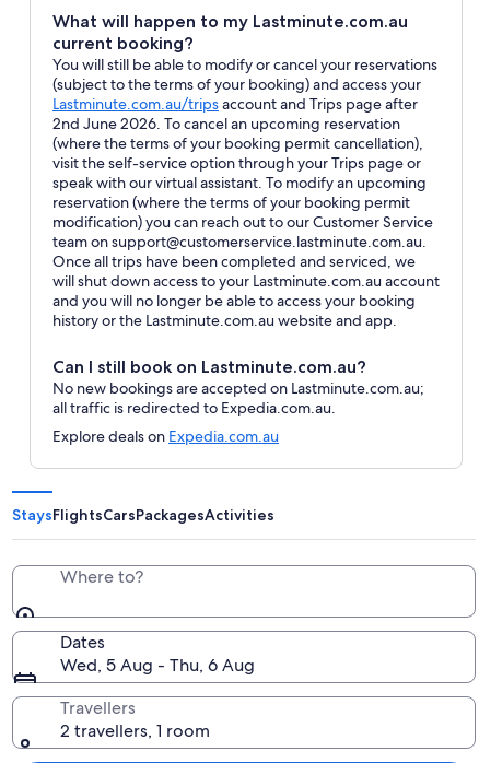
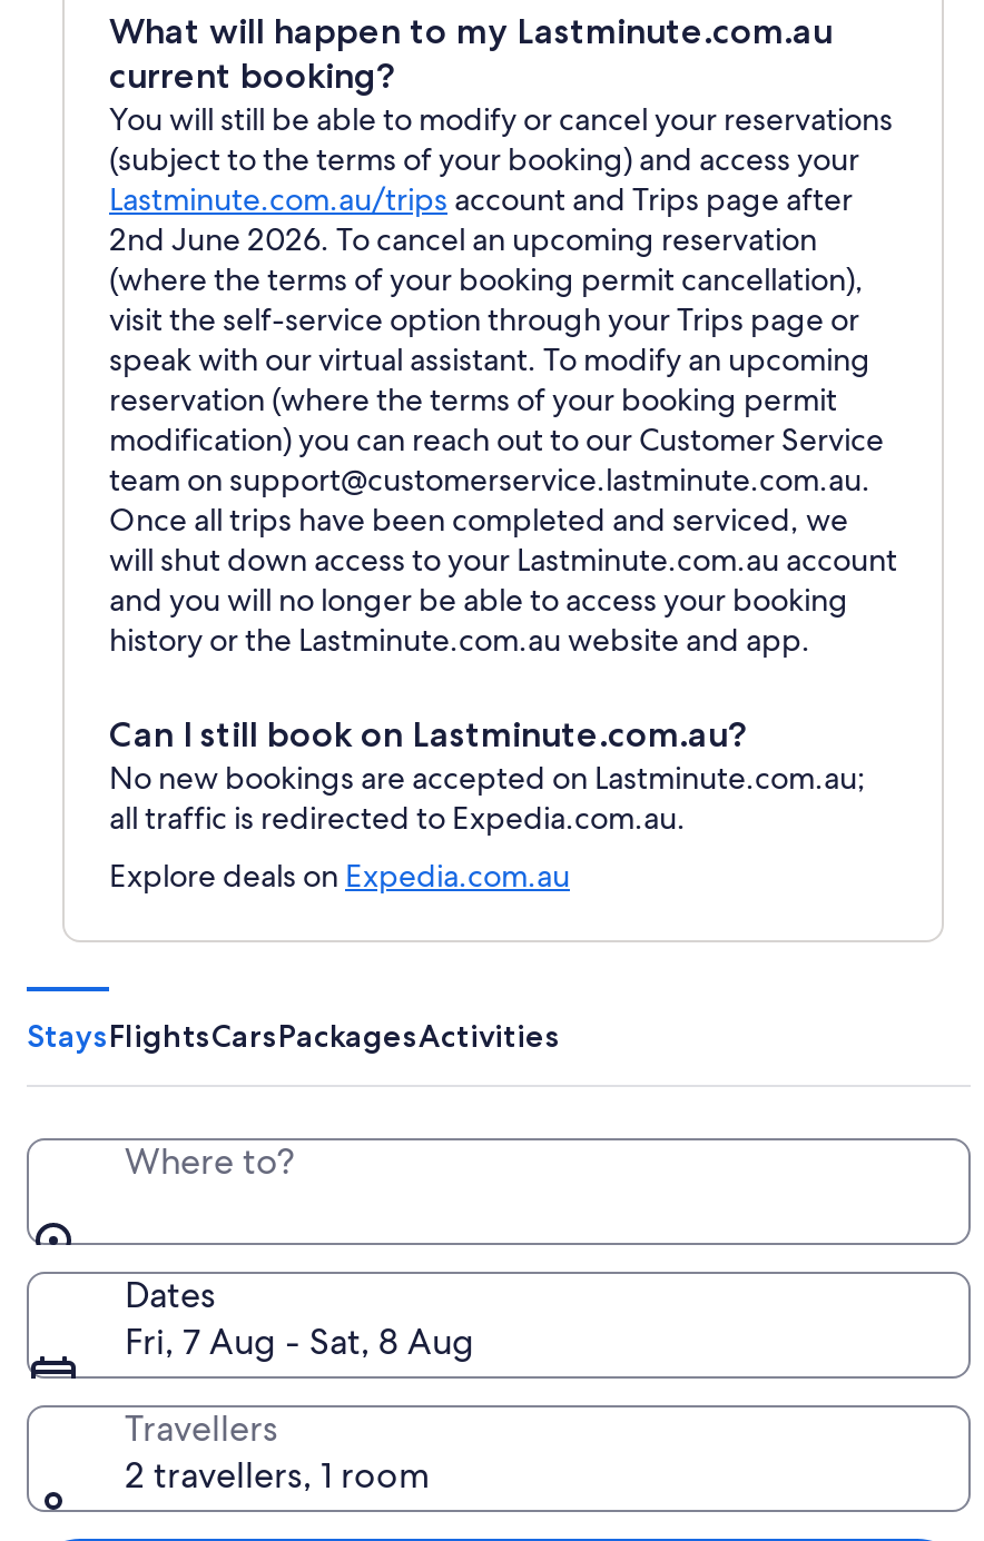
[60,654,255,677] Wed, 5 Aug - Thu, 6 Aug -> [125,1318,474,1365] Fri, 7 Aug - Sat, 8 Aug

